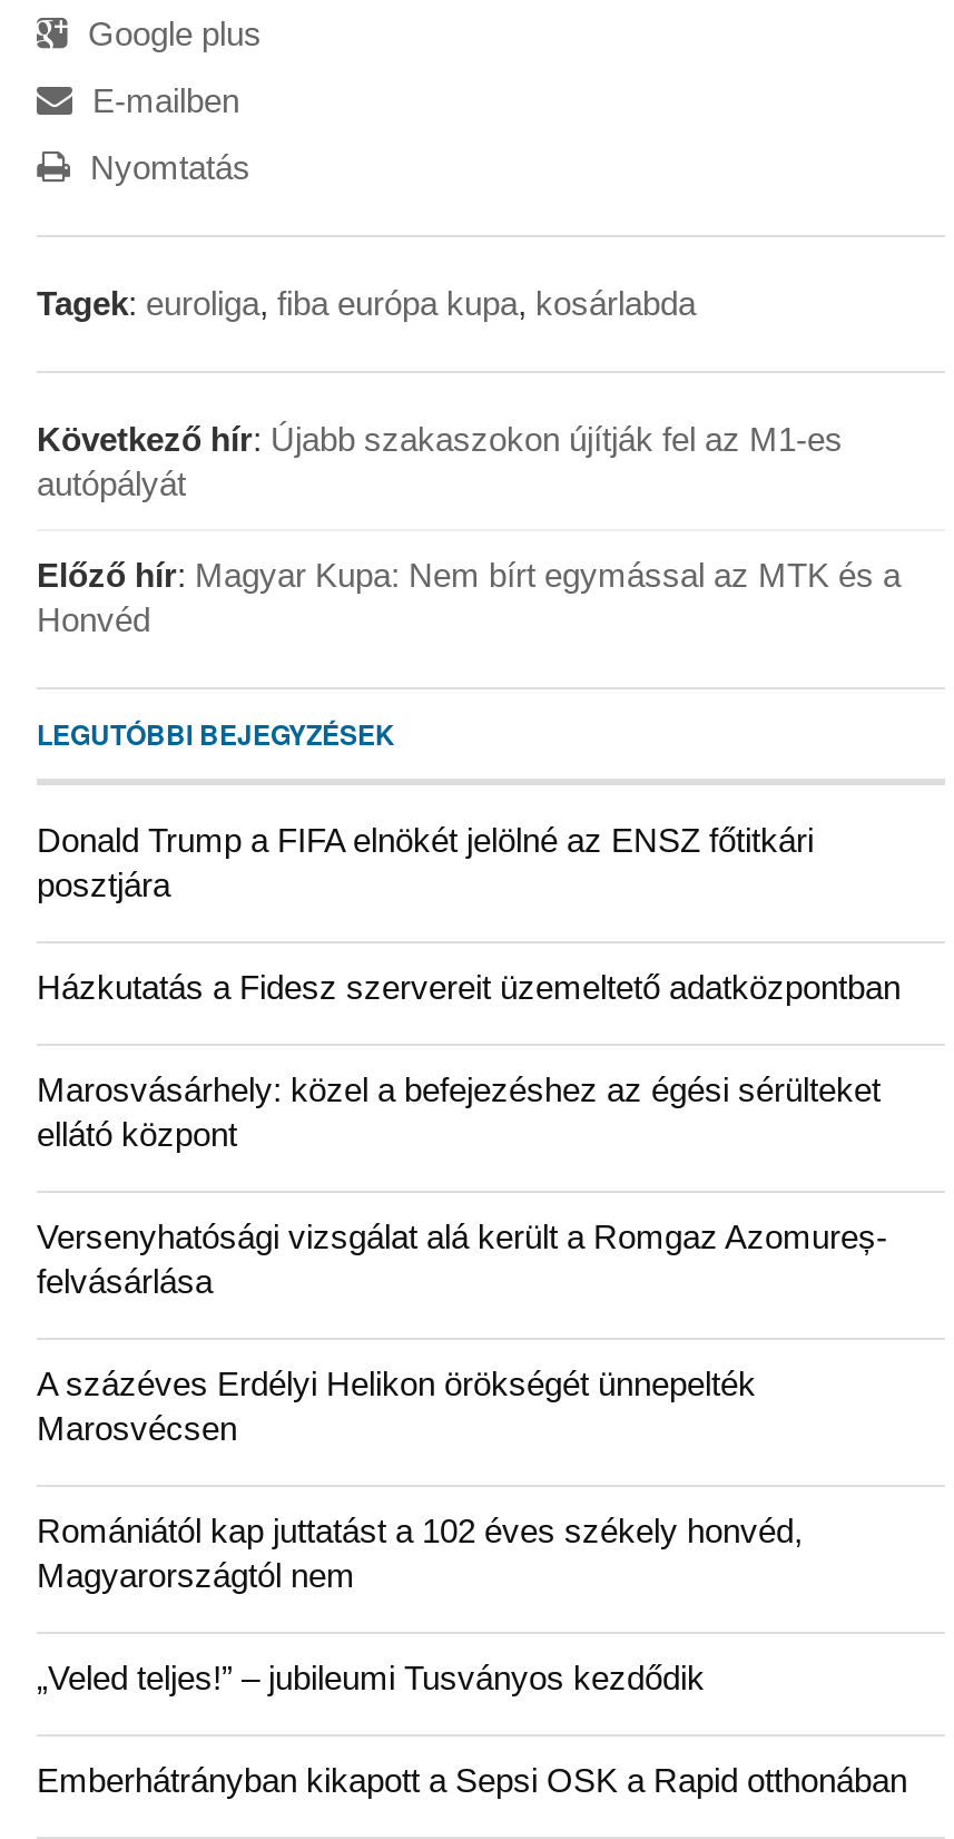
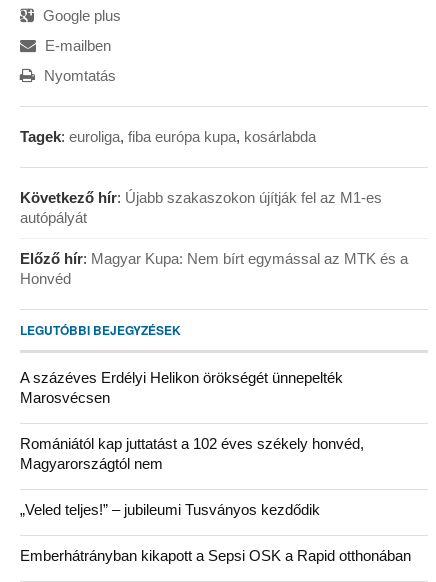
[37,820,901,1299] Donald Trump a FIFA elnökét jelölné az ENSZ főtitkári | posztjára | Házkutatás a Fidesz szervereit üzemeltető adatközpontban | Marosvásárhely: közel a befejezéshez az égési sérülteket | ellátó központ | Versenyhatósági vizsgálat alá került a Romgaz Azomureș- | felvásárlása -> none

